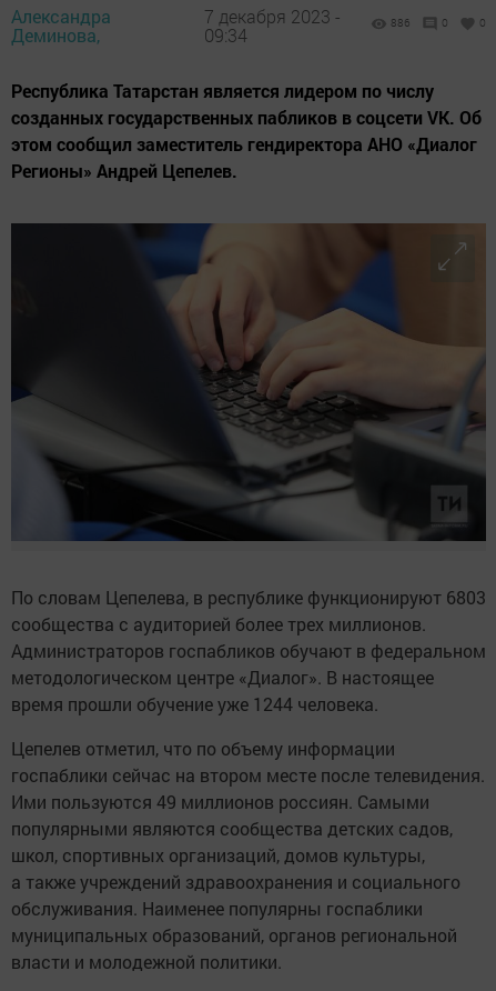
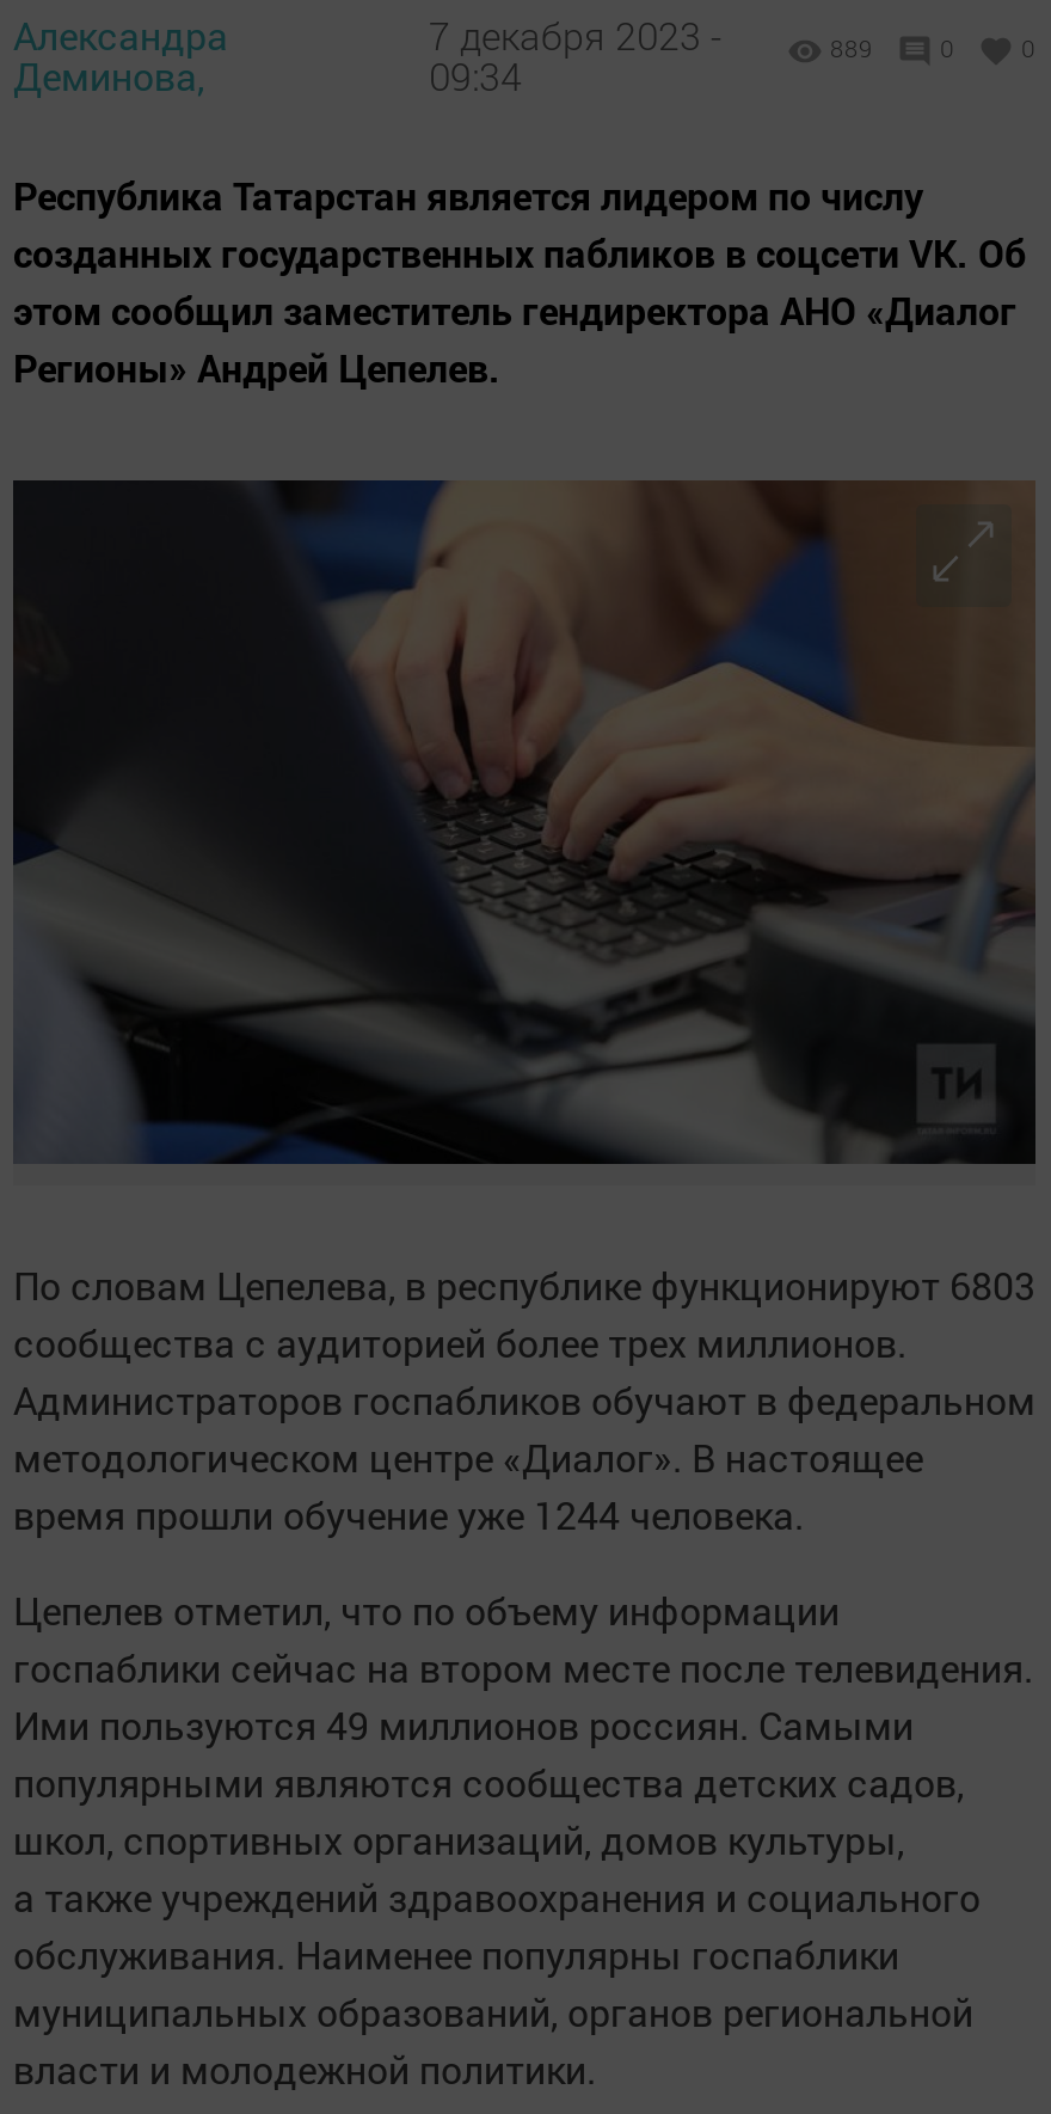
[391,16,411,30] 886 -> [830,34,873,65] 889

